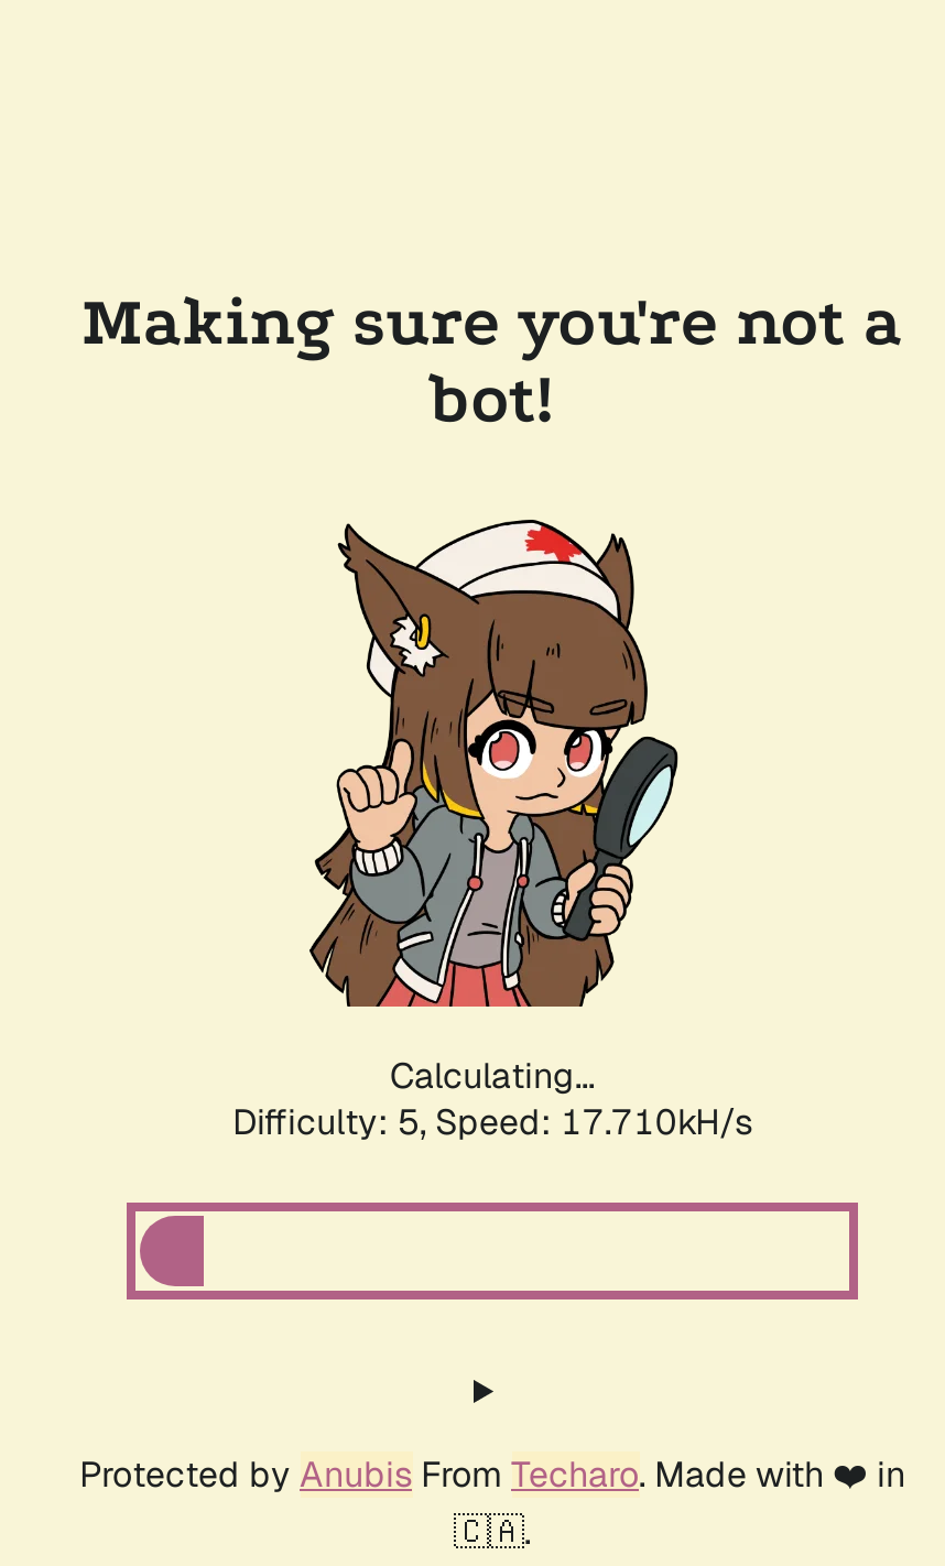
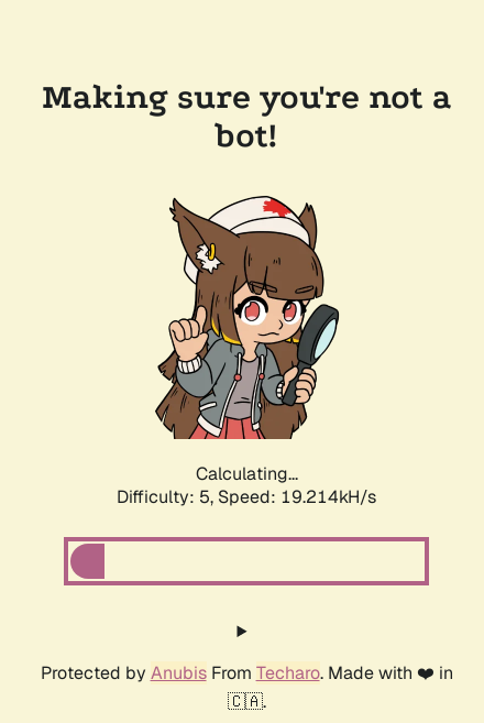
[232,1099,752,1145] Difficulty: 5, Speed: 17.710kH/s -> [117,485,376,508] Difficulty: 5, Speed: 19.214kH/s

